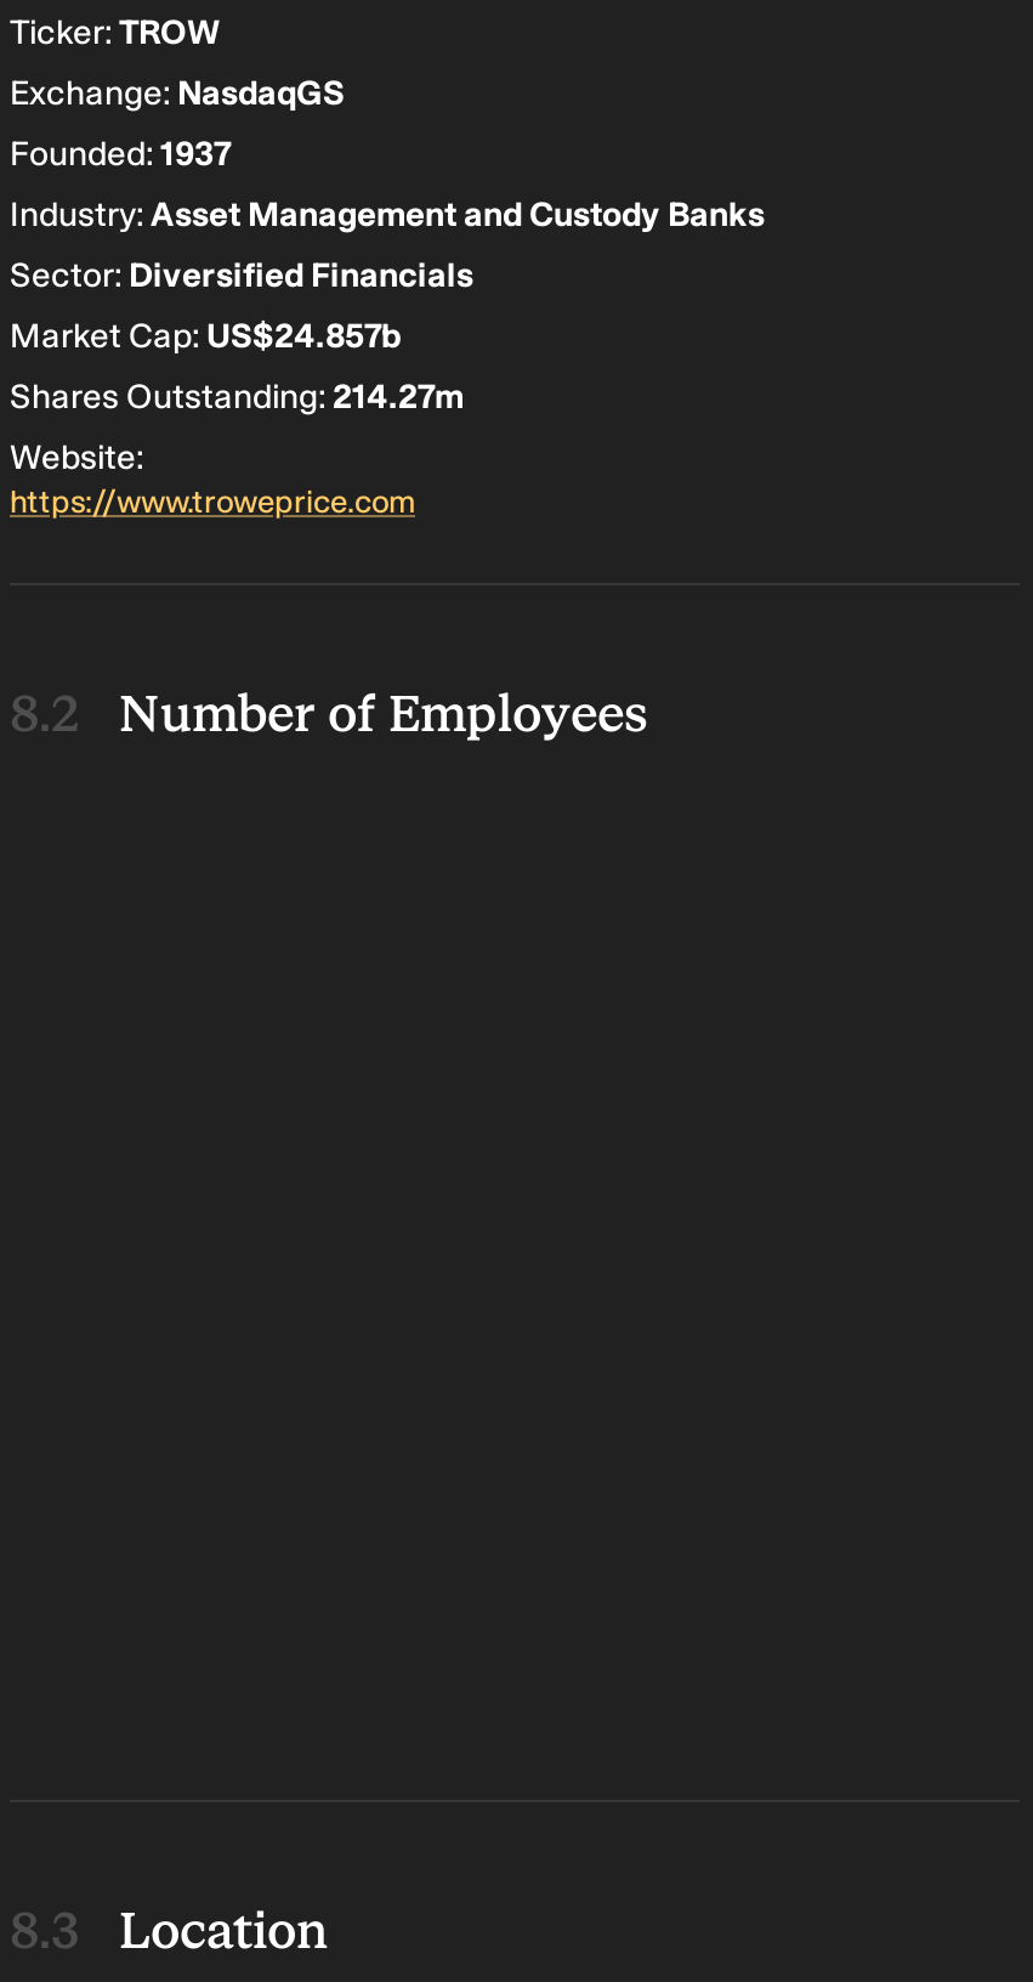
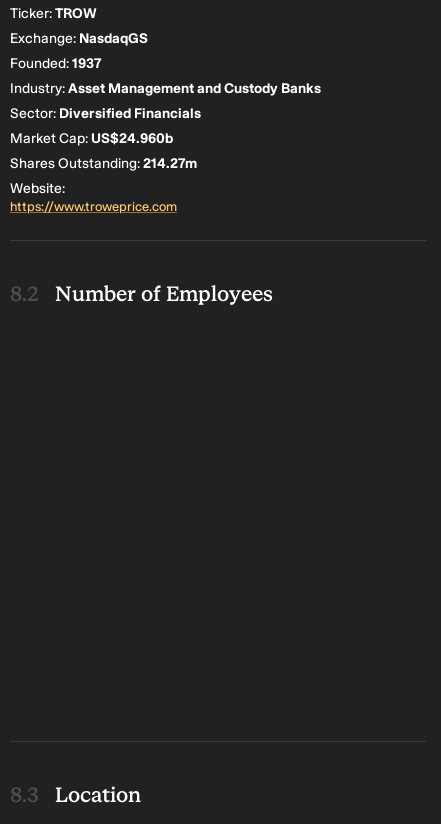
[10,316,401,357] Market Cap: US$24.857b -> [10,130,173,147] Market Cap: US$24.960b

